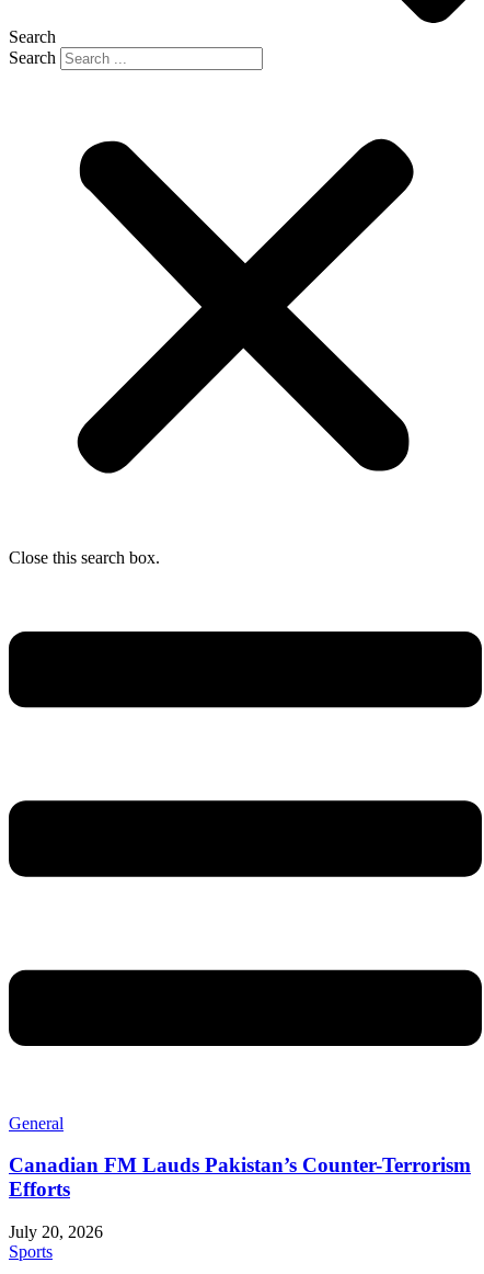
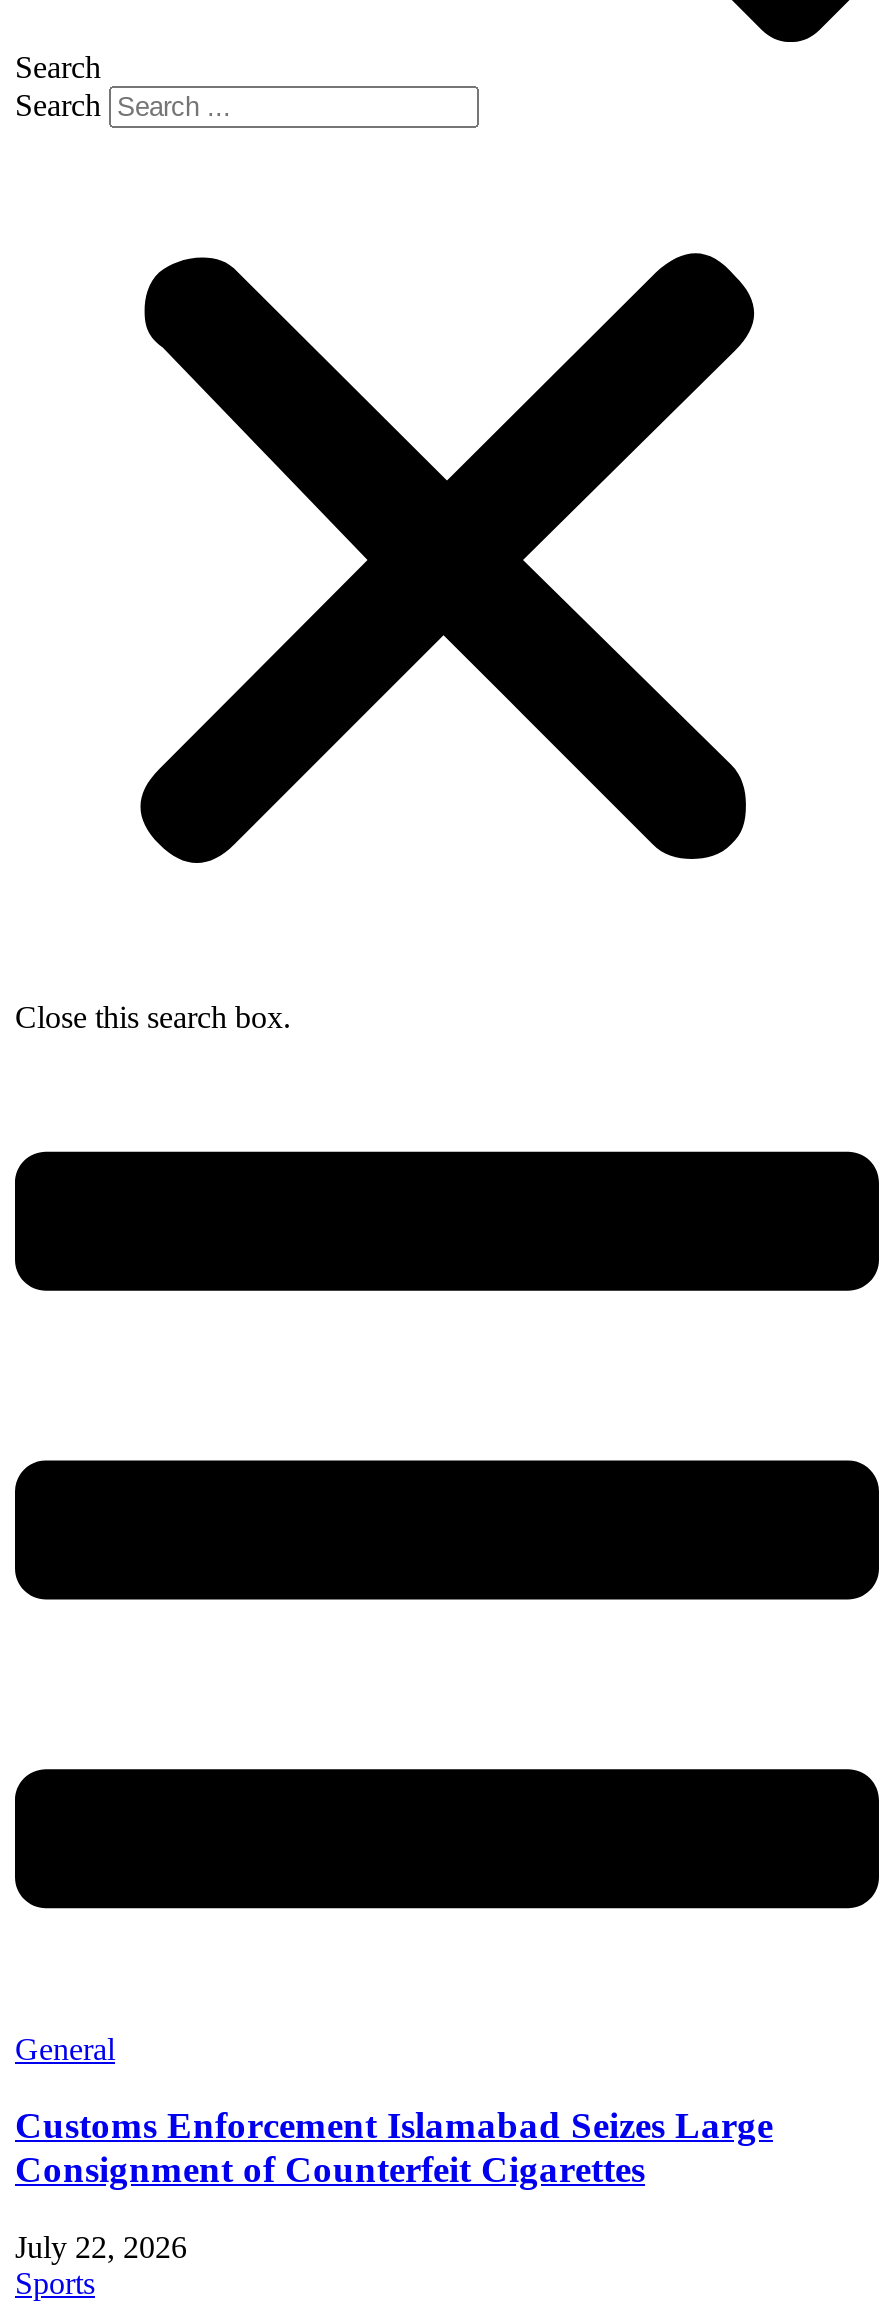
[9,1154,471,1201] Canadian FM Lauds Pakistan’s Counter-Terrorism | Efforts -> [15,2105,773,2191] Customs Enforcement Islamabad Seizes Large | Consignment of Counterfeit Cigarettes
[9,1223,103,1241] July 20, 2026 -> [15,2230,187,2264] July 22, 2026

